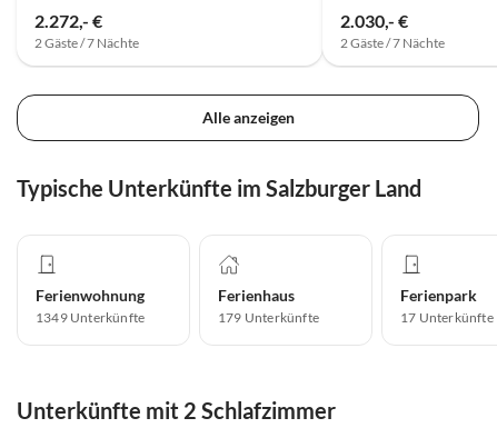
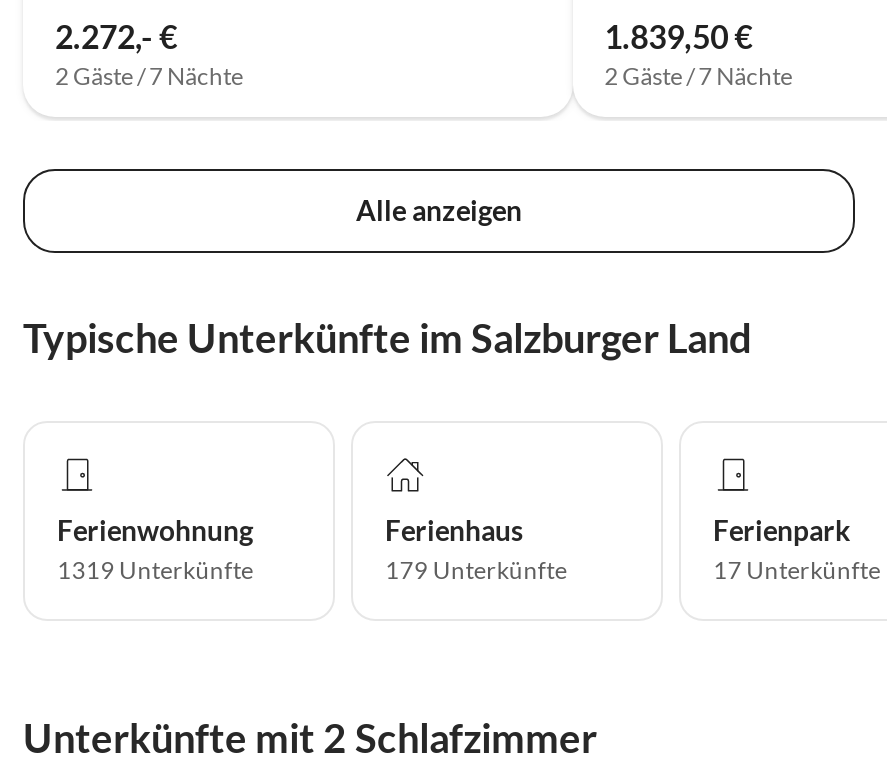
[340,10,408,31] 2.030,- € -> [604,18,752,56] 1.839,50 €
[36,309,145,326] 1349 Unterkünfte -> [57,555,253,585] 1319 Unterkünfte

